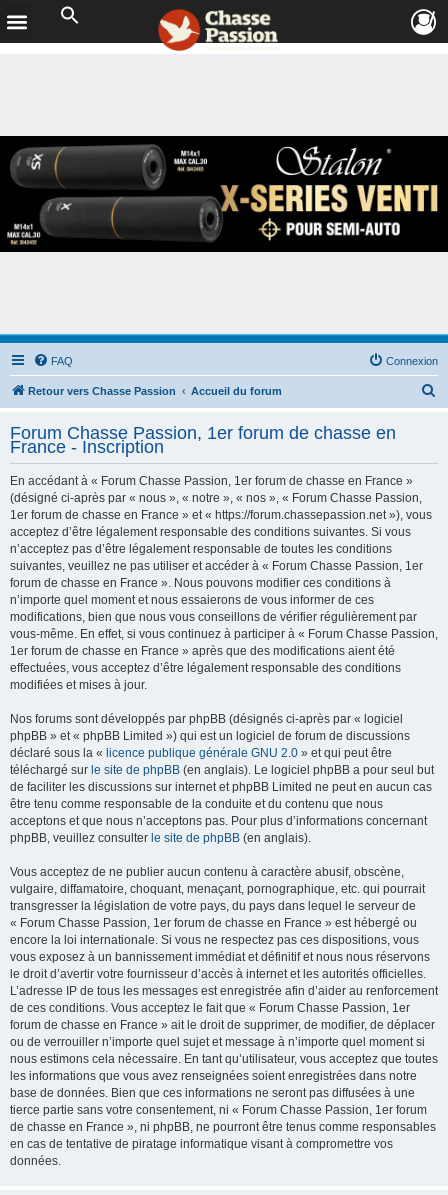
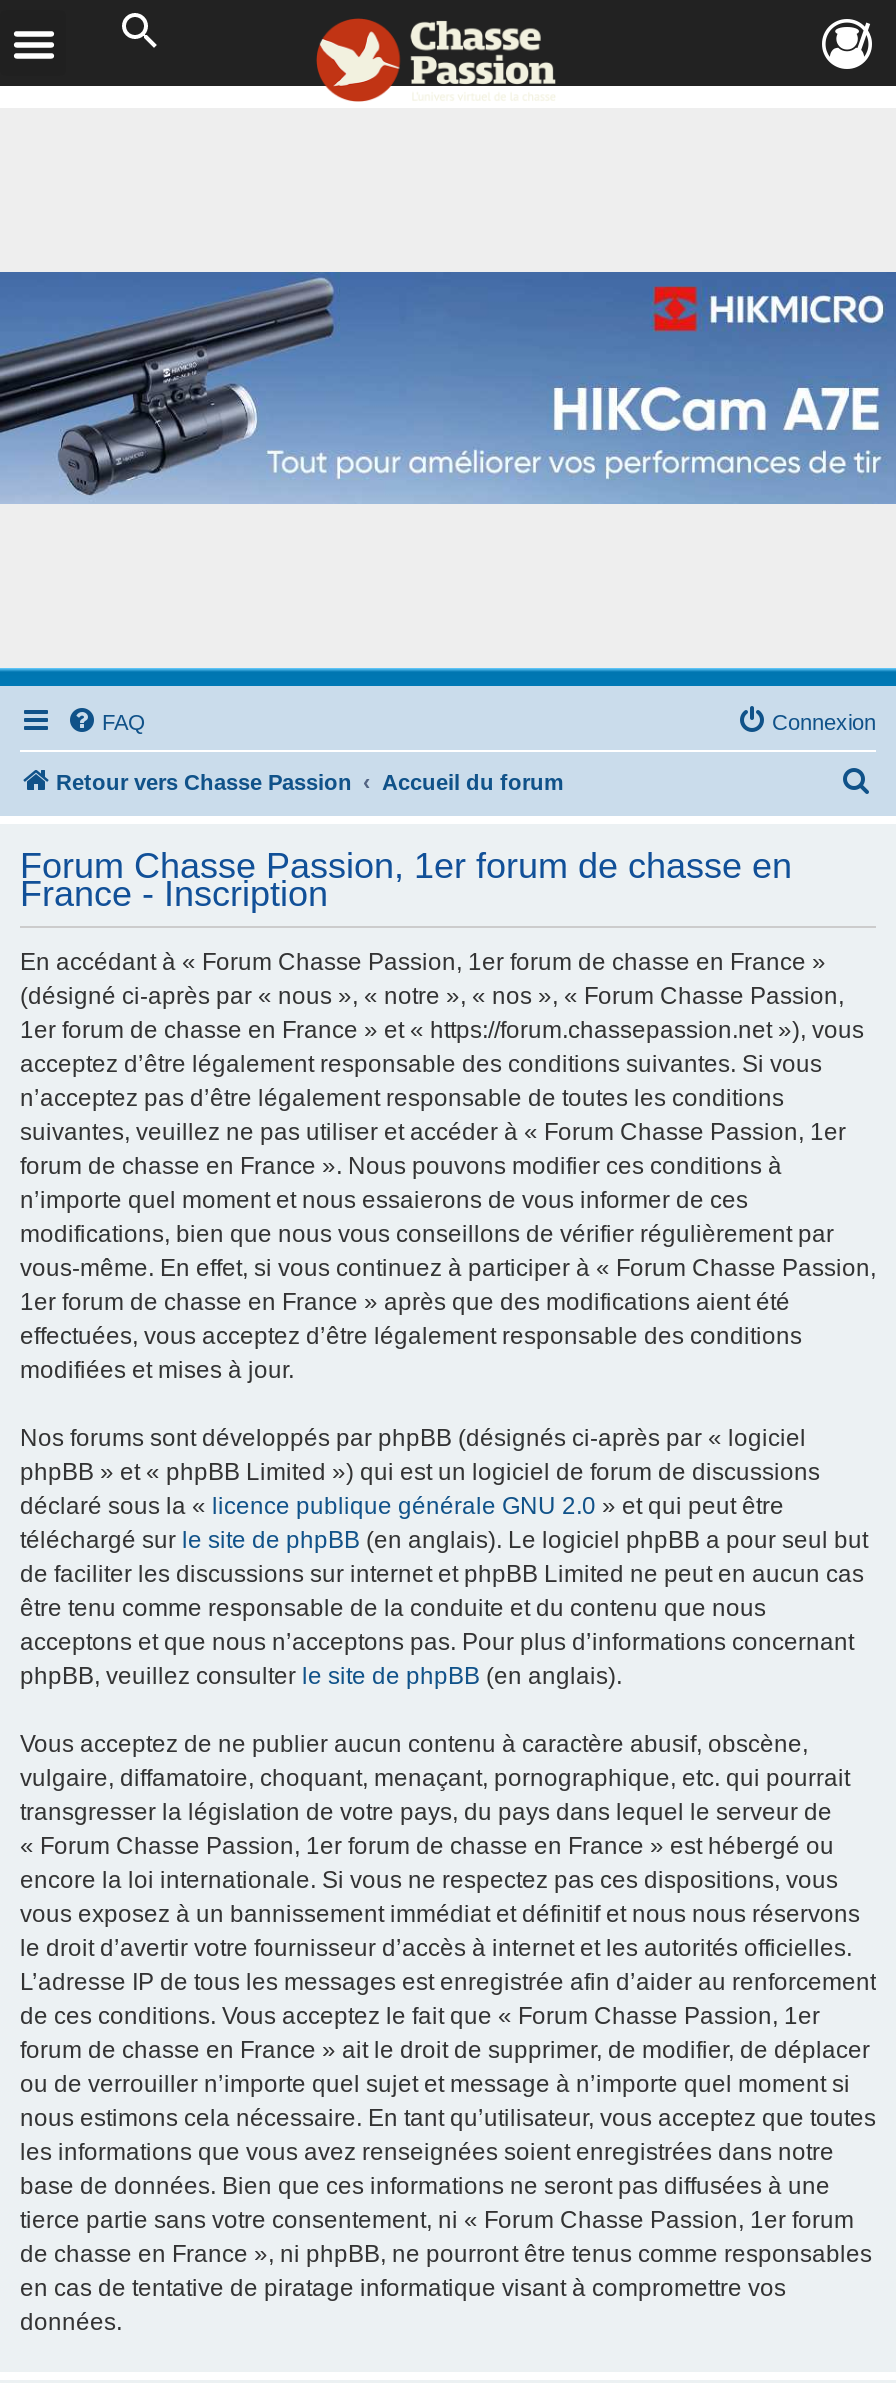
[3,135,445,253] [image] -> [6,270,890,504] [image]

